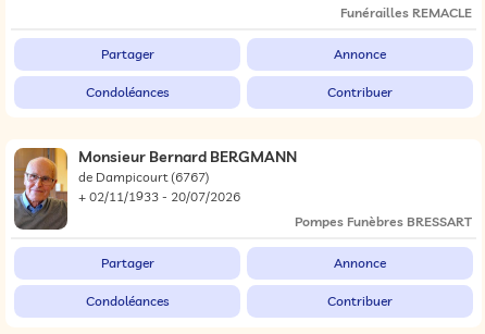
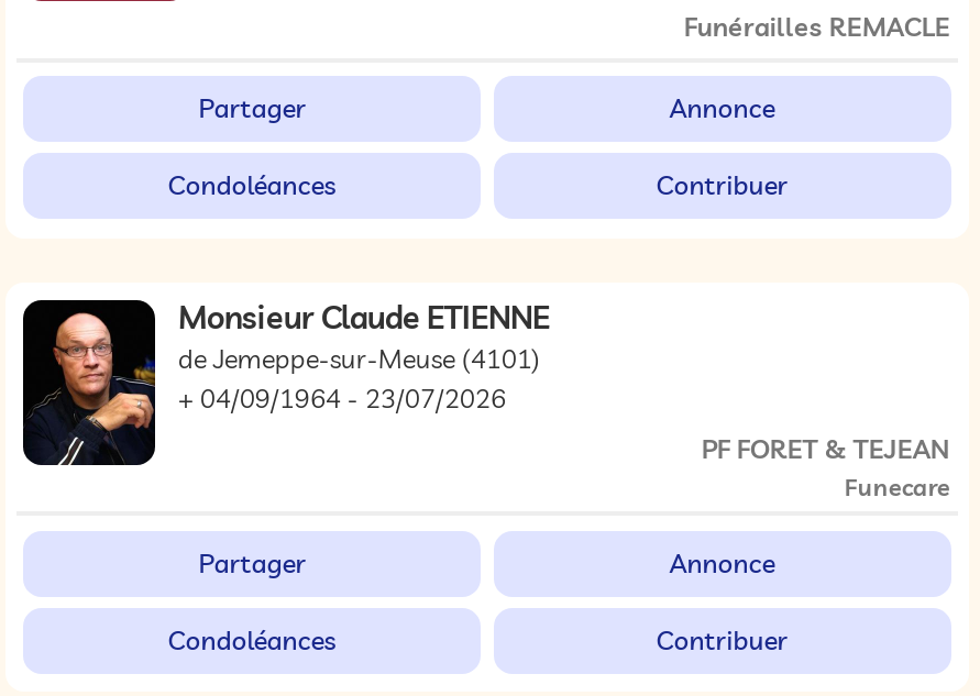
[13,147,297,231] [image] | Monsieur Bernard BERGMANN | de Dampicourt (6767) | + 02/11/1933 - 20/07/2026 -> [21,297,550,468] [image] | Monsieur Claude ETIENNE | de Jemeppe-sur-Meuse (4101) | + 04/09/1964 - 23/07/2026
[295,214,472,230] Pompes Funèbres BRESSART -> [702,432,950,502] PF FORET & TEJEAN | Funecare

